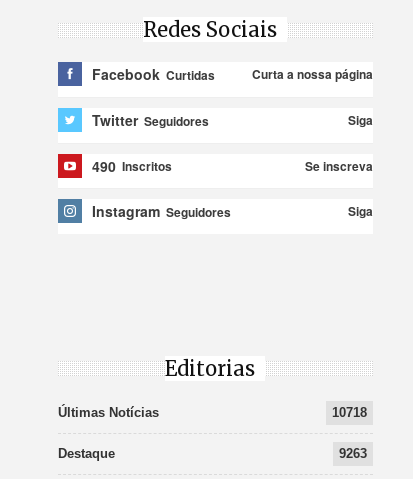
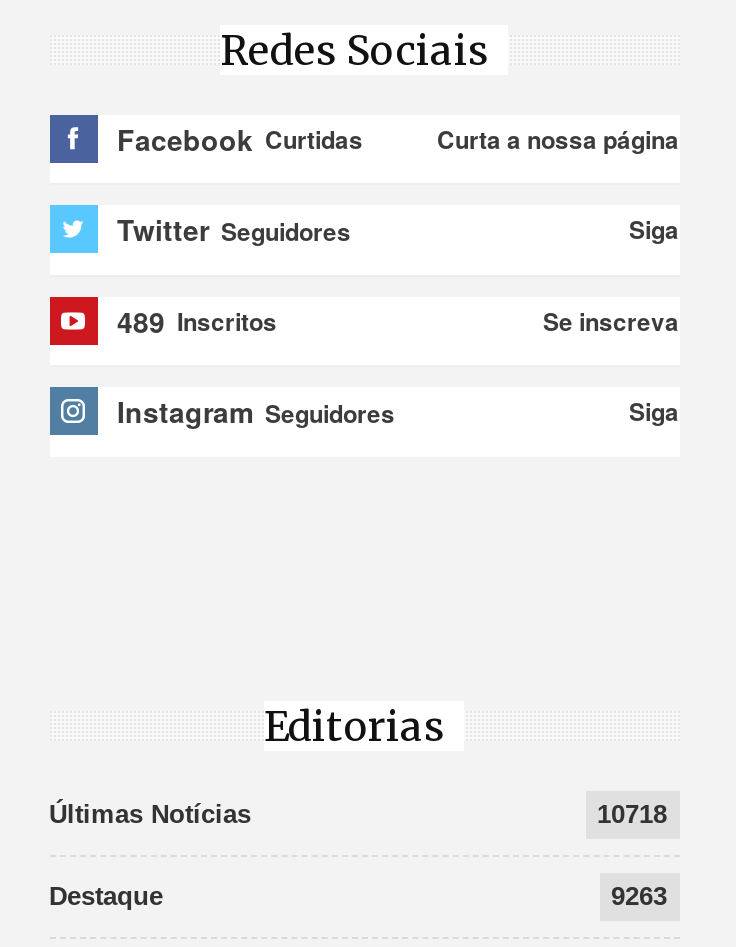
[91,156,171,176] 490 Inscritos -> [117,300,277,340] 489 Inscritos

